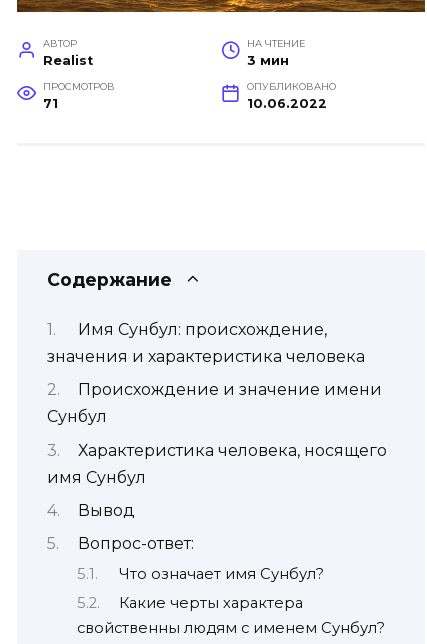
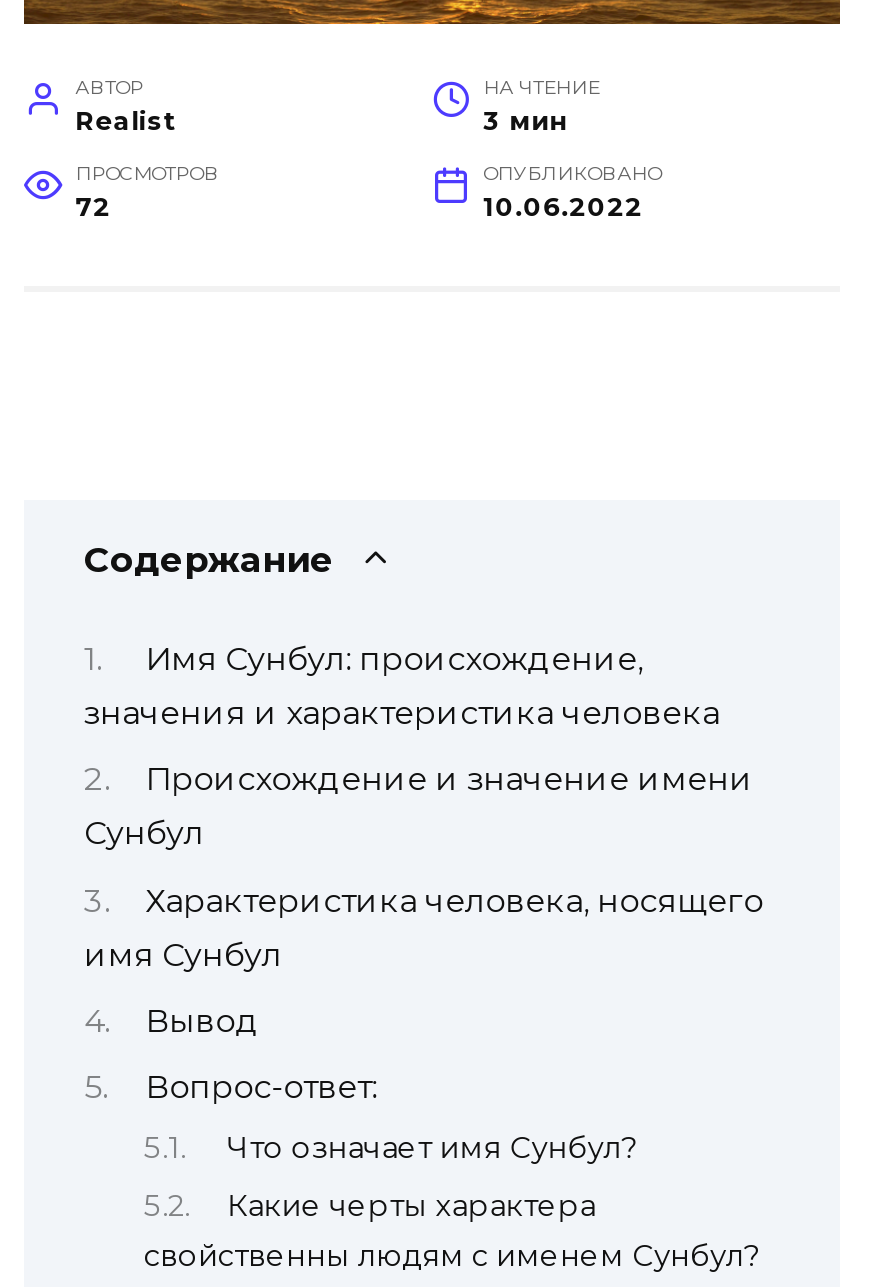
[43,96,58,111] 71 -> [75,193,111,223] 72

